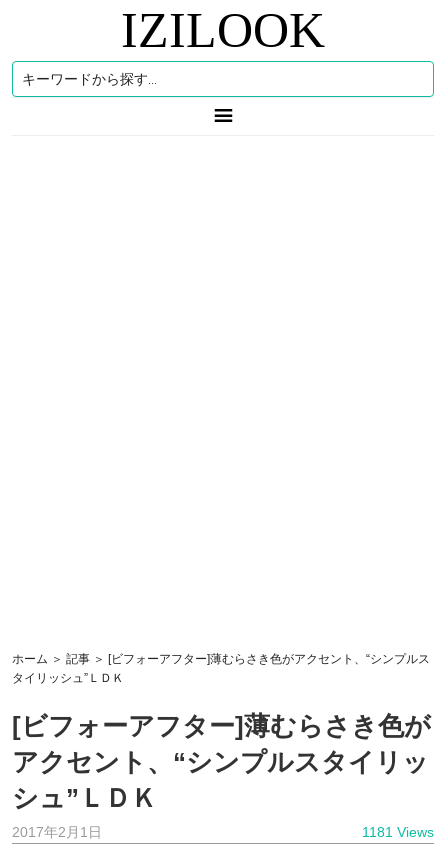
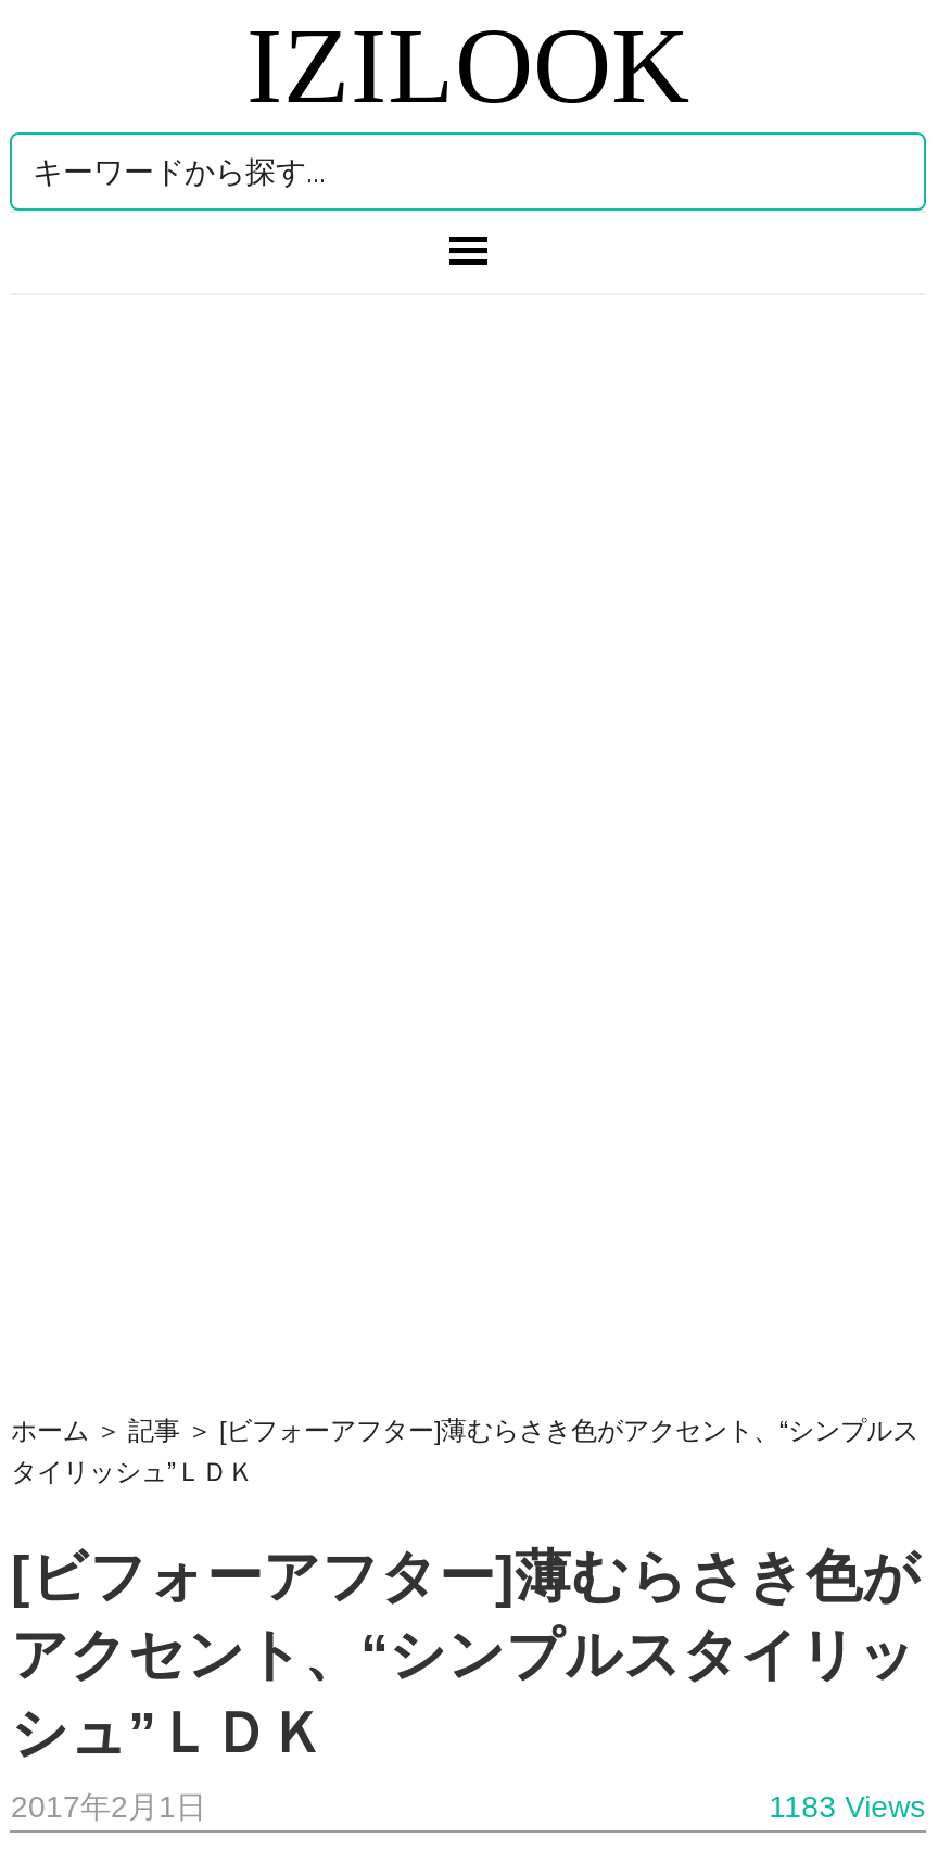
[362,824,434,840] 1181 Views -> [769,1789,925,1824] 1183 Views

